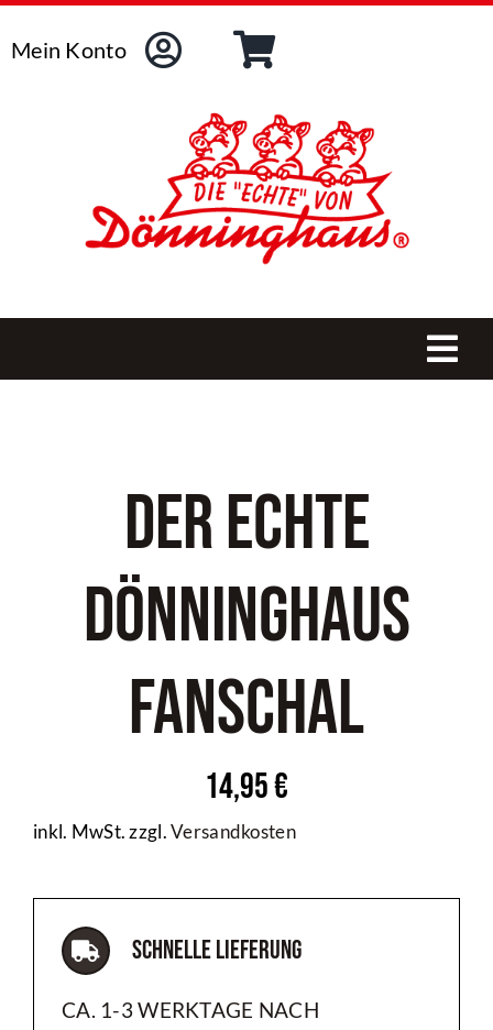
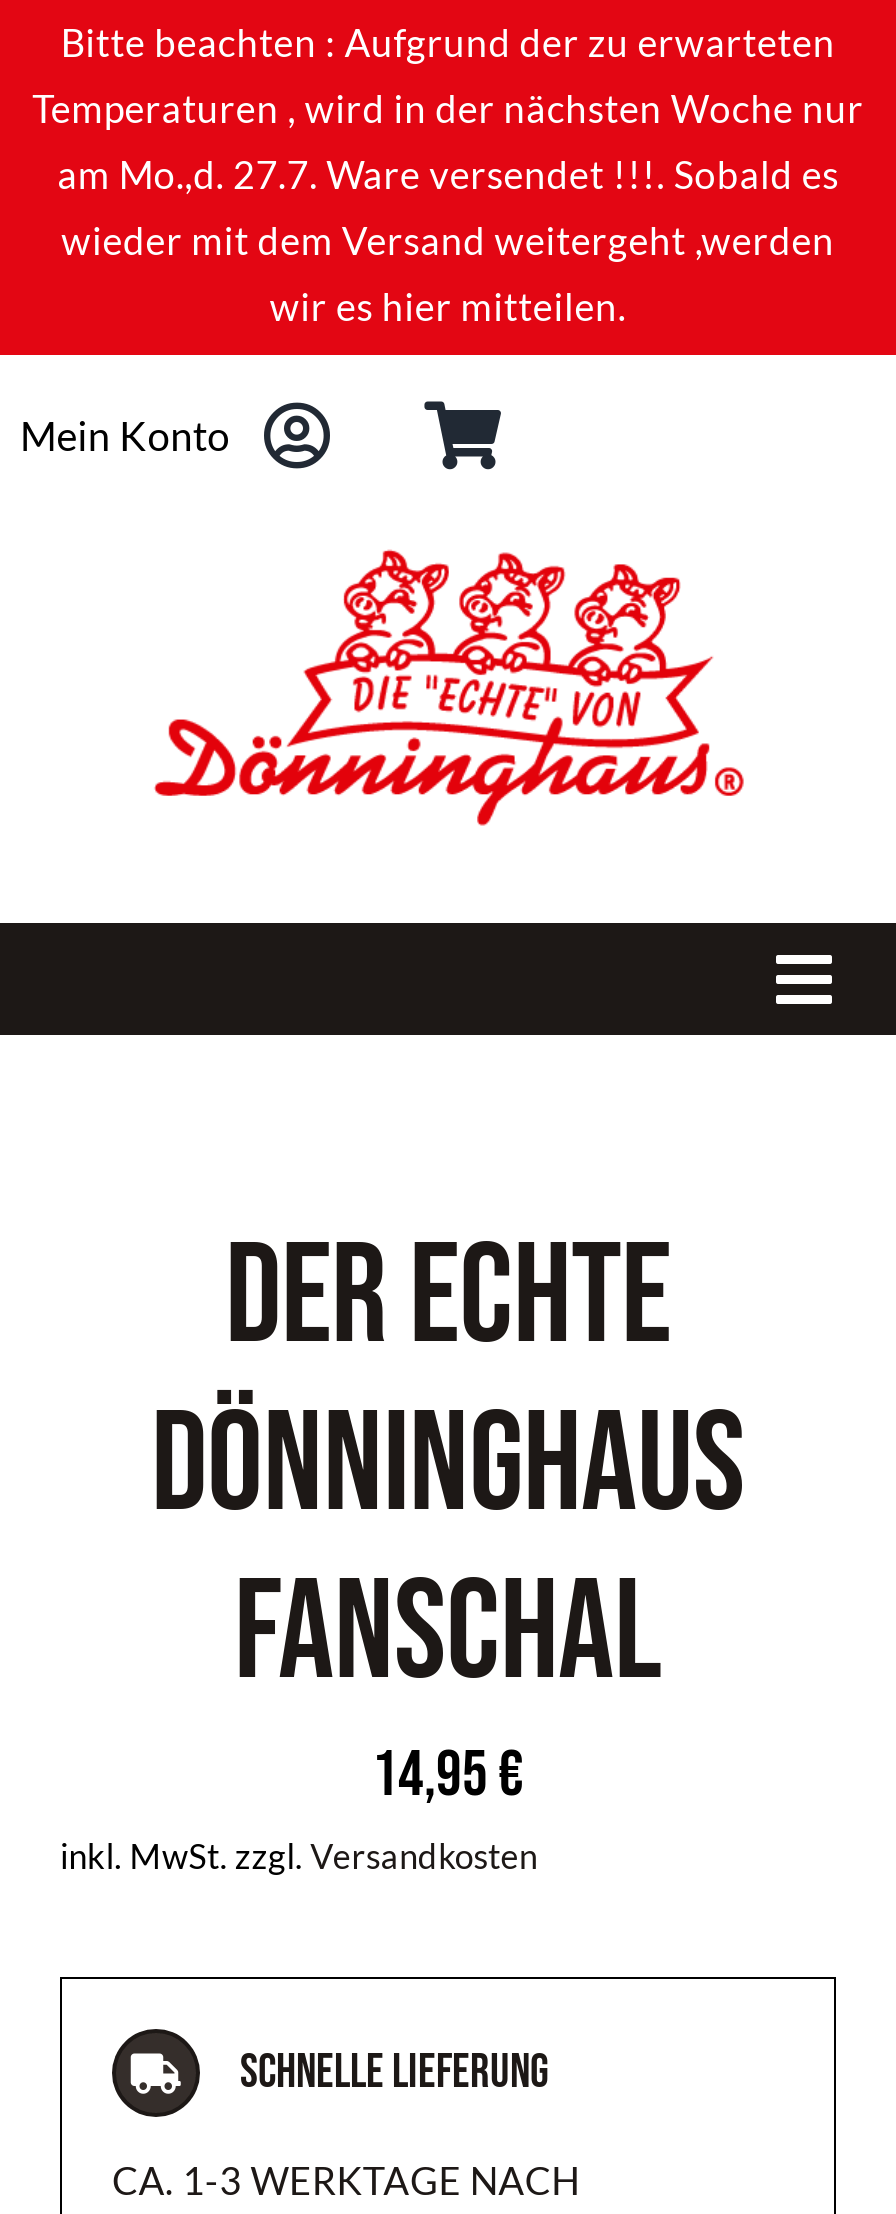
none -> [32,19,864,329] Bitte beachten : Aufgrund der zu erwarteten | Temperaturen , wird in der nächsten Woche nur | am Mo.,d. 27.7. Ware versendet !!!. Sobald es | wieder mit dem Versand weitergeht ,werden | wir es hier mitteilen.

